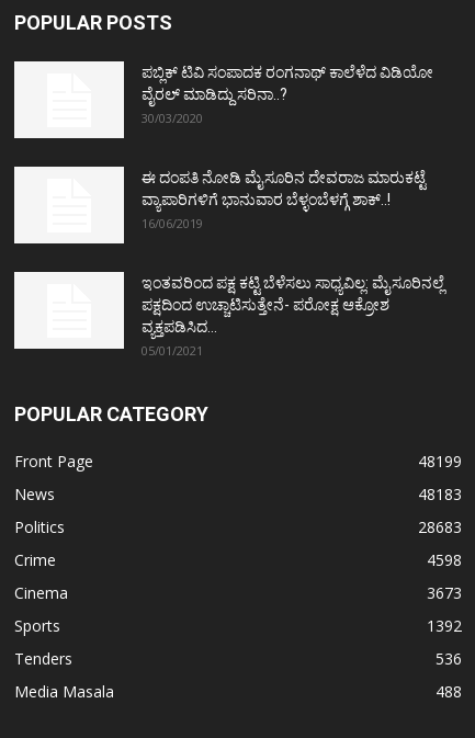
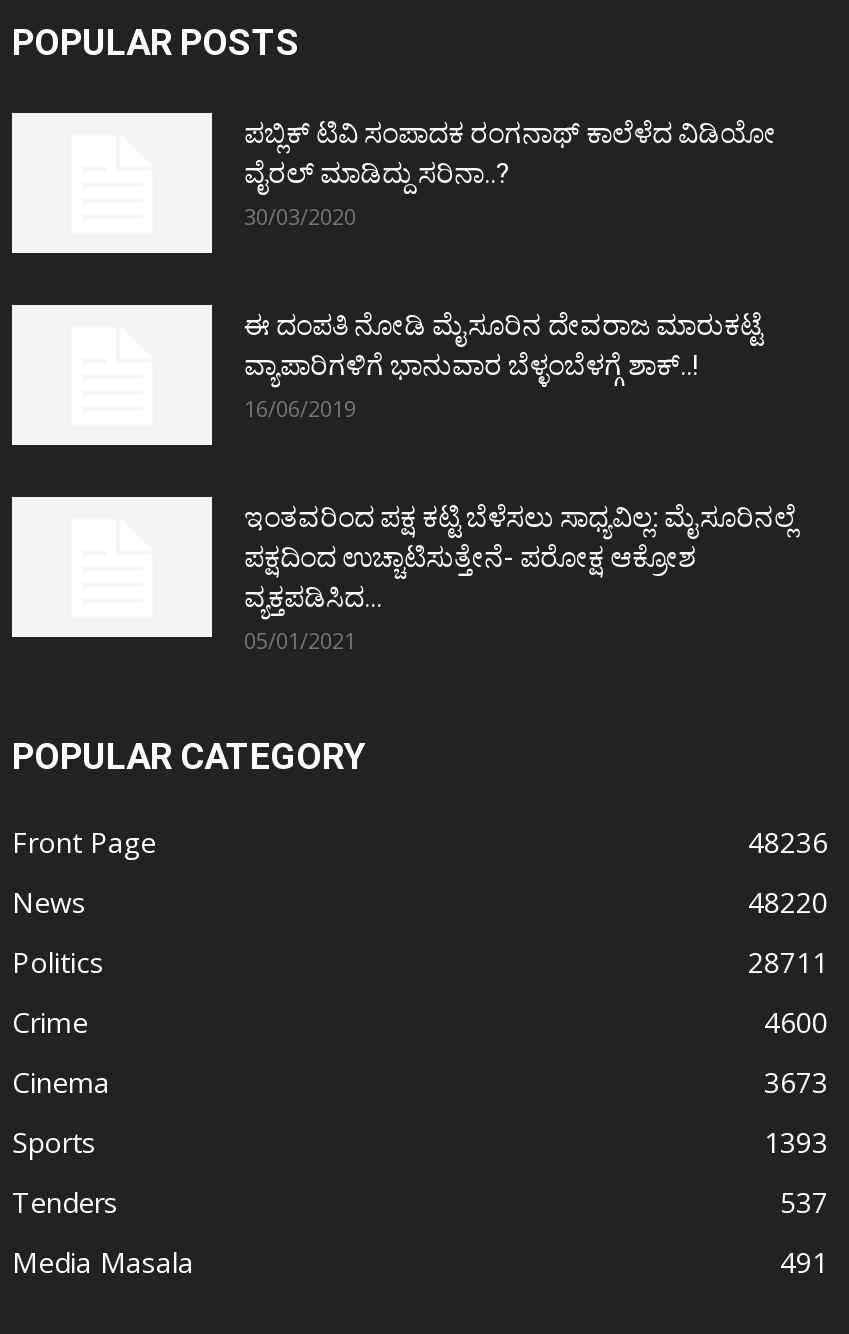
[418,451,462,472] 48199 -> [748,824,828,862] 48236
[418,484,462,505] 48183 -> [748,884,828,922] 48220
[418,517,462,538] 28683 -> [748,944,828,982] 28711
[427,550,462,571] 4598 -> [764,1004,828,1042] 4600
[427,616,462,636] 1392 -> [764,1124,828,1162] 1393
[436,649,462,669] 536 -> [780,1184,828,1222] 537
[436,681,462,702] 488 -> [780,1244,828,1282] 491

